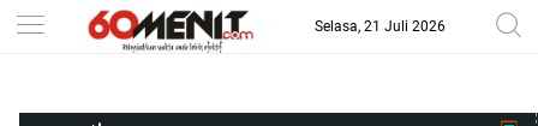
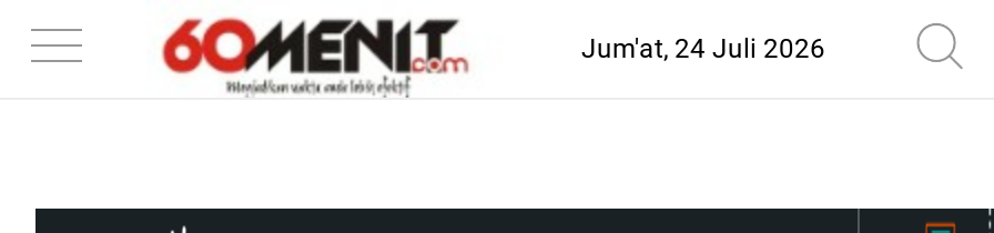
[315,18,446,35] Selasa, 21 Juli 2026 -> [581,33,825,64] Jum'at, 24 Juli 2026

